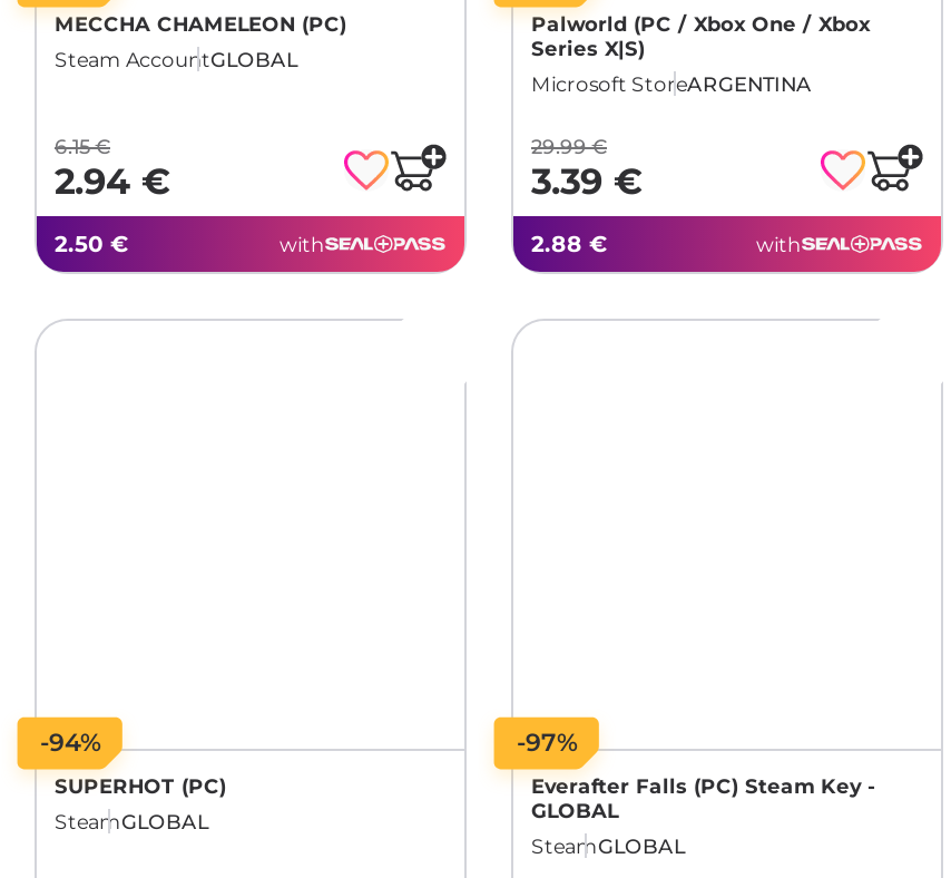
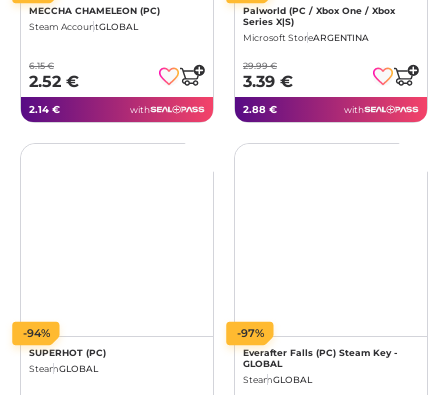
[55,160,170,203] 2.94 € -> [29,72,79,91] 2.52 €
[55,229,128,258] 2.50 € -> [29,103,60,116] 2.14 €

